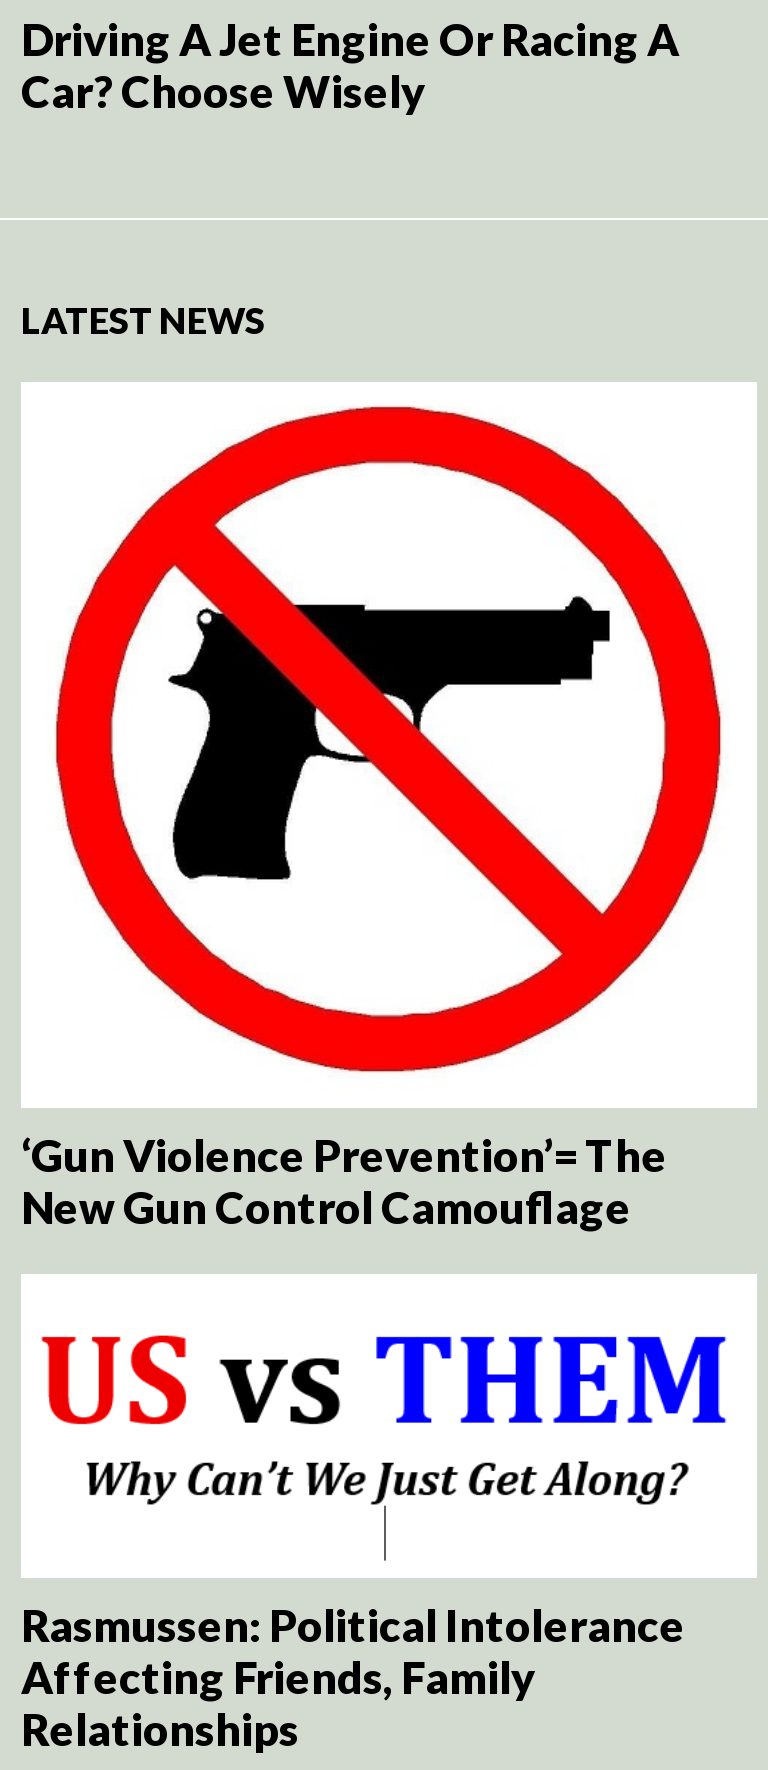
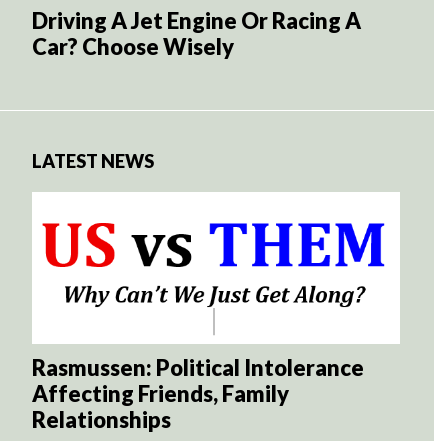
[21,404,757,1234] [image] | ‘Gun Violence Prevention’= The | New Gun Control Camouflage -> none

